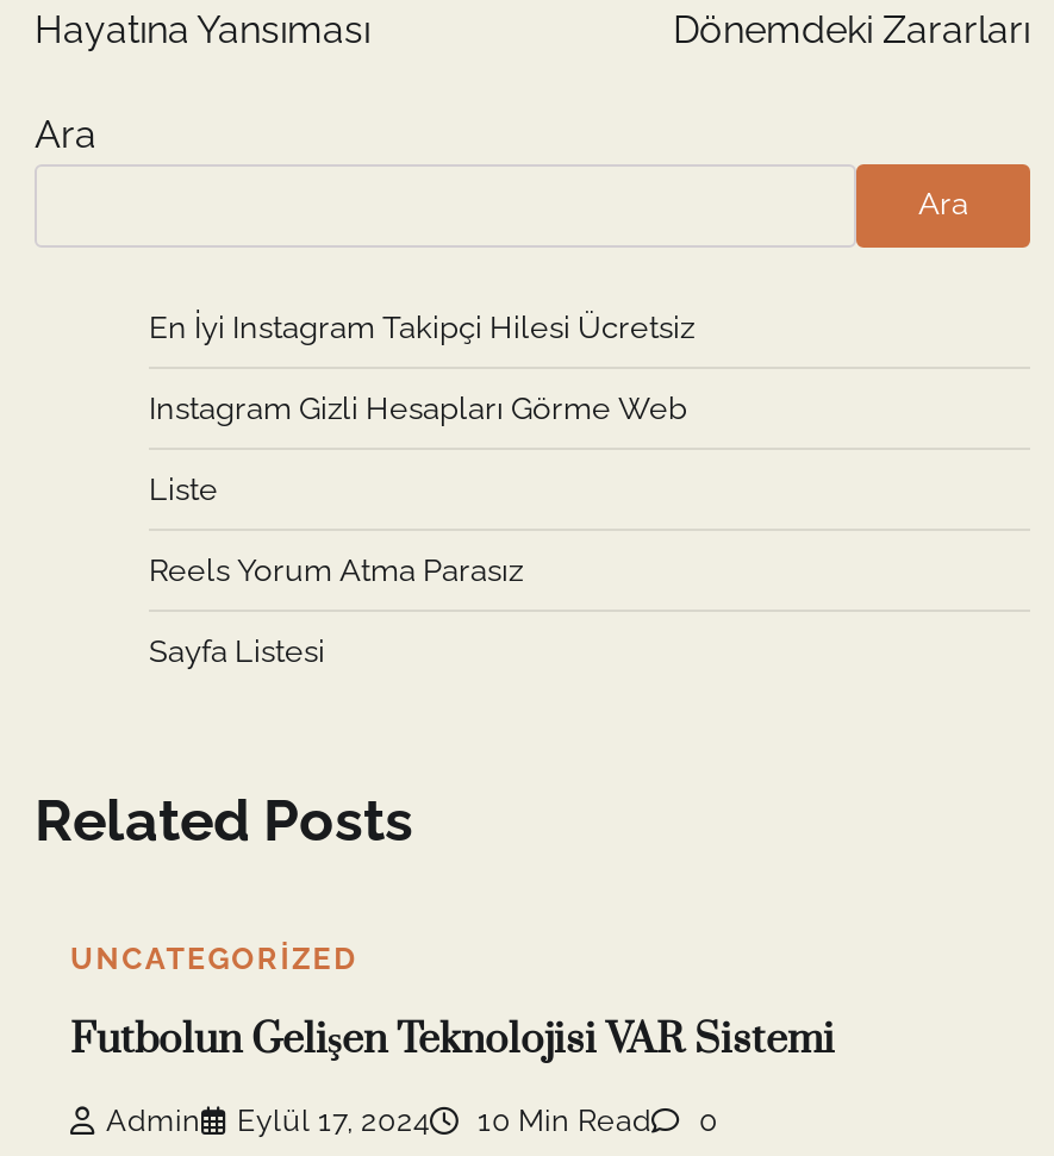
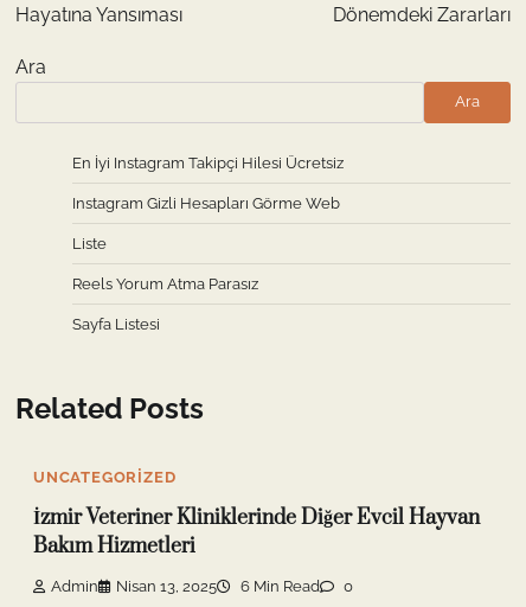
[70,1014,835,1067] Futbolun Gelişen Teknolojisi VAR Sistemi -> [33,505,480,560] İzmir Veteriner Kliniklerinde Diğer Evcil Hayvan | Bakım Hizmetleri
[237,1103,651,1139] Eylül 17, 2024 | 10 Min Read -> [116,578,320,596] Nisan 13, 2025 | 6 Min Read

